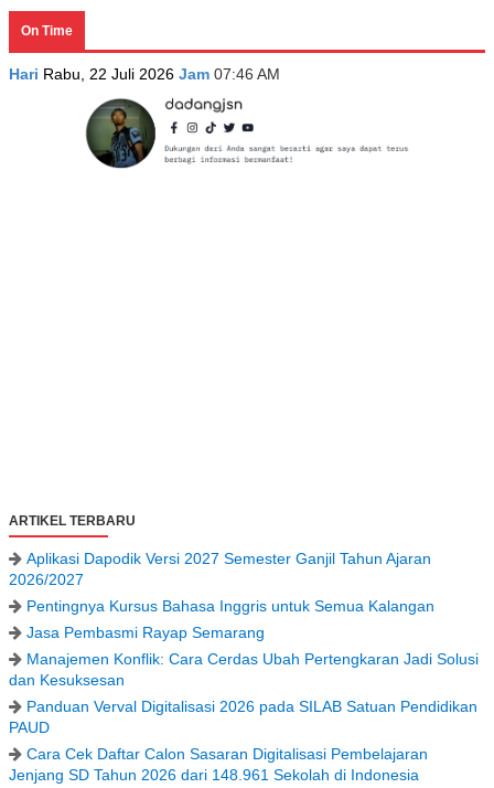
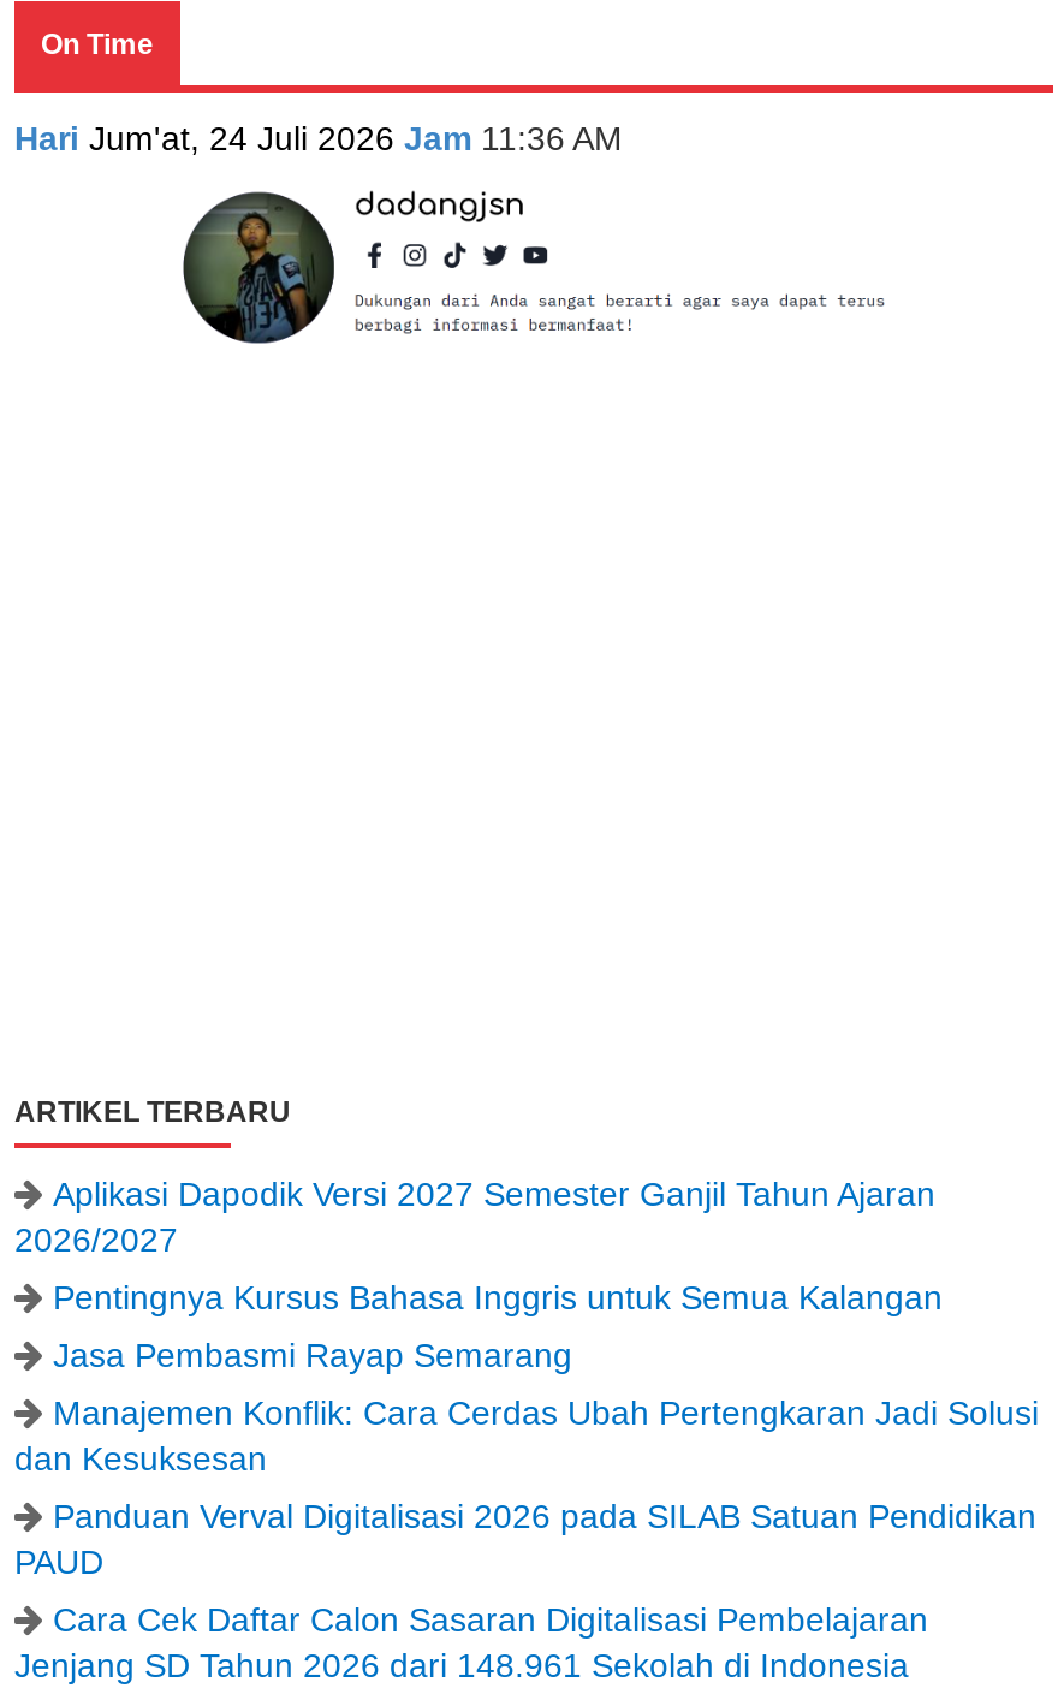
[9,65,280,83] Hari Rabu, 22 Juli 2026 Jam 07:46 AM -> [14,120,623,158] Hari Jum'at, 24 Juli 2026 Jam 11:36 AM

